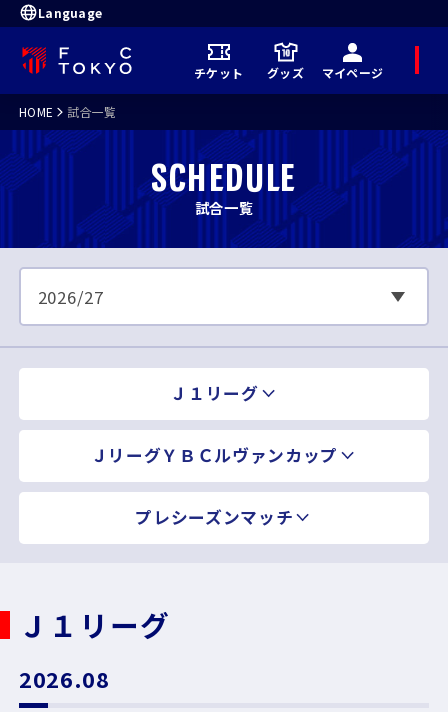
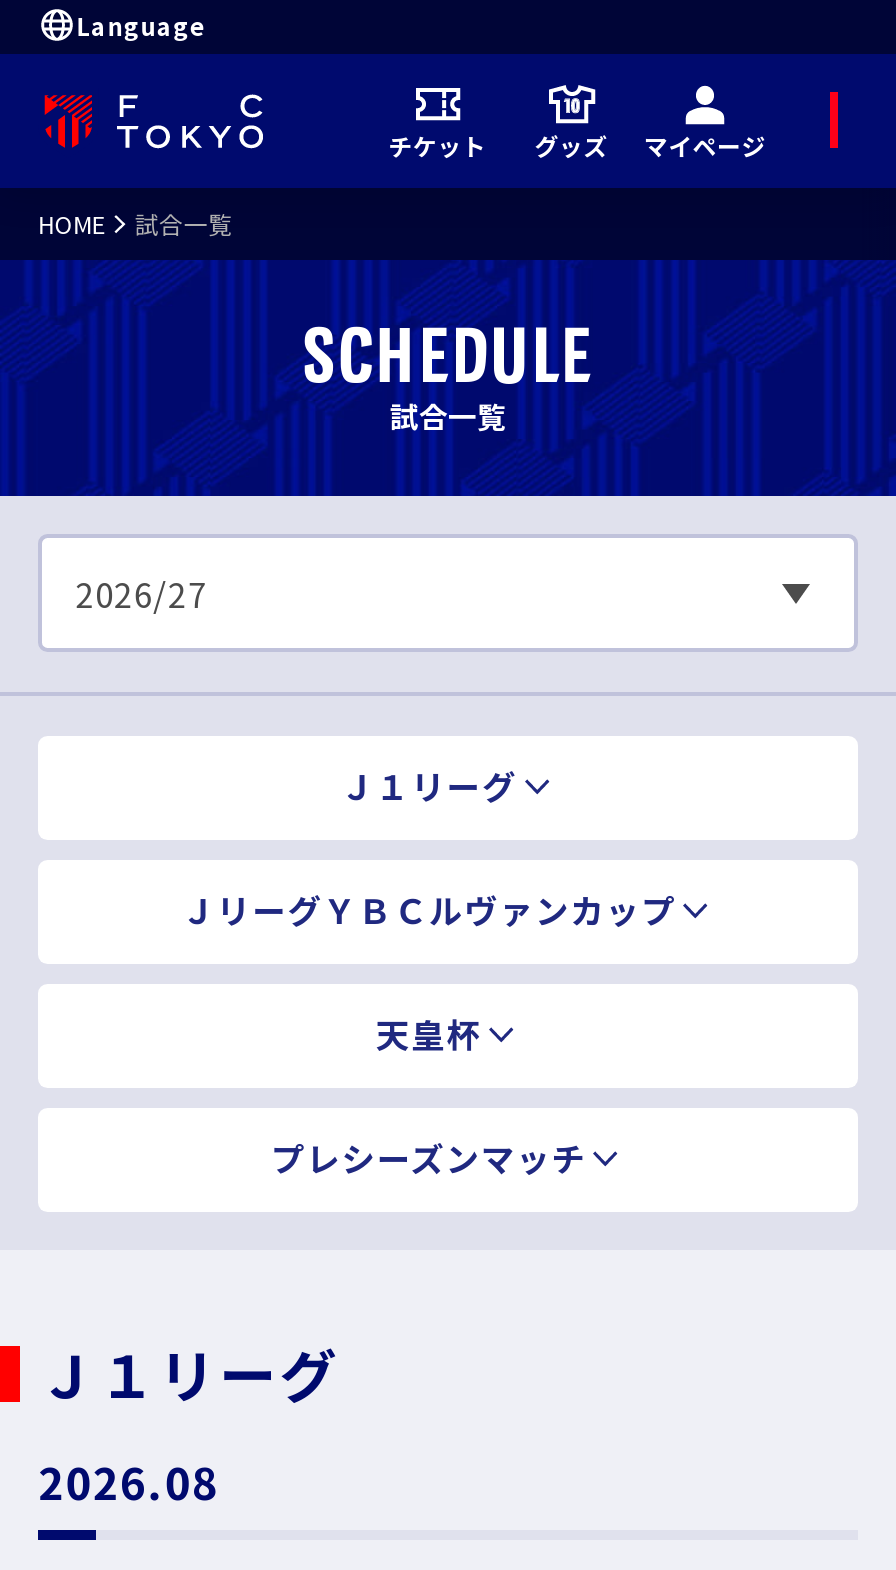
none -> [376,1009,482,1057] 天皇杯

